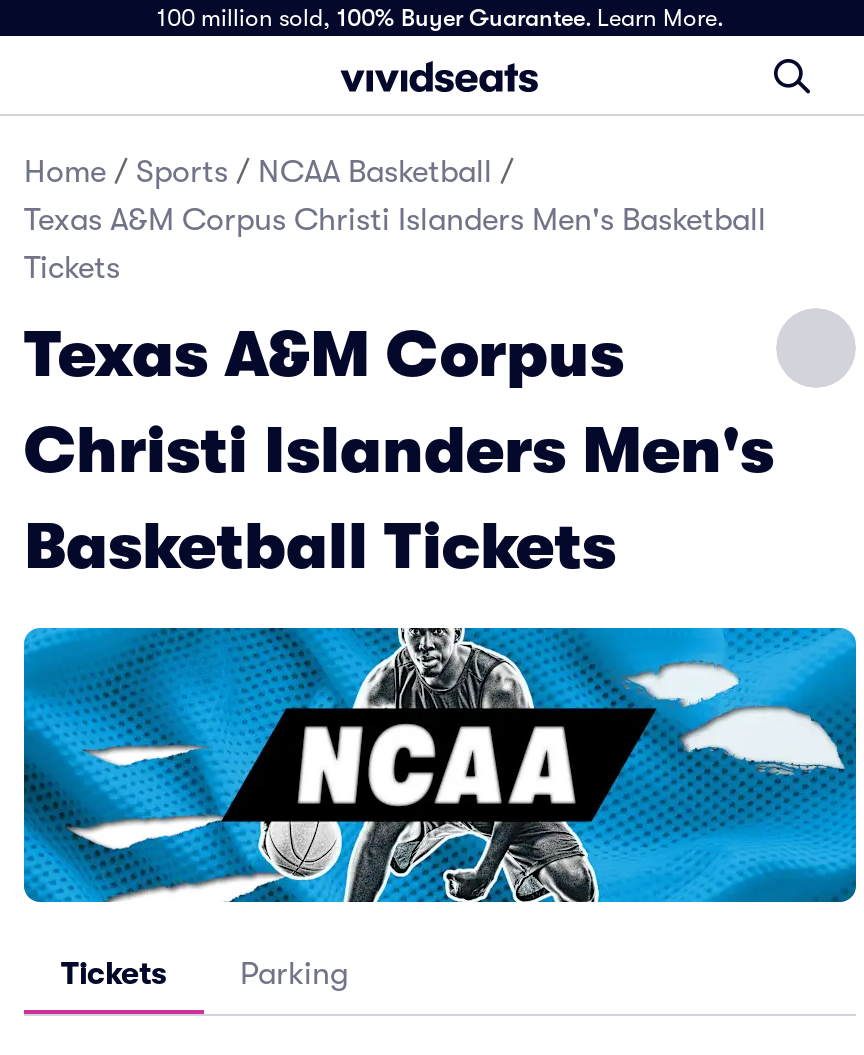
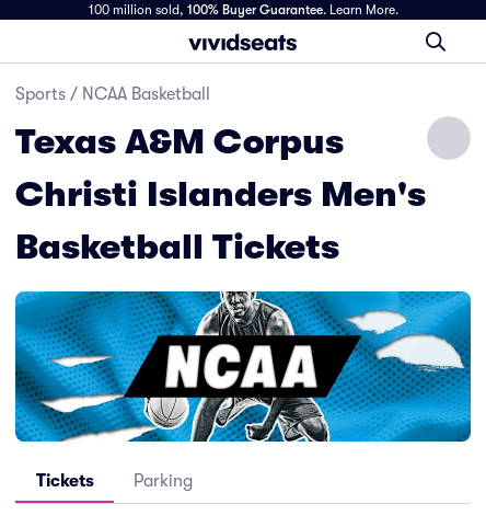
[24,154,766,286] Home / Sports / NCAA Basketball / | Texas A&M Corpus Christi Islanders Men's Basketball | Tickets -> [15,84,210,104] Sports / NCAA Basketball

